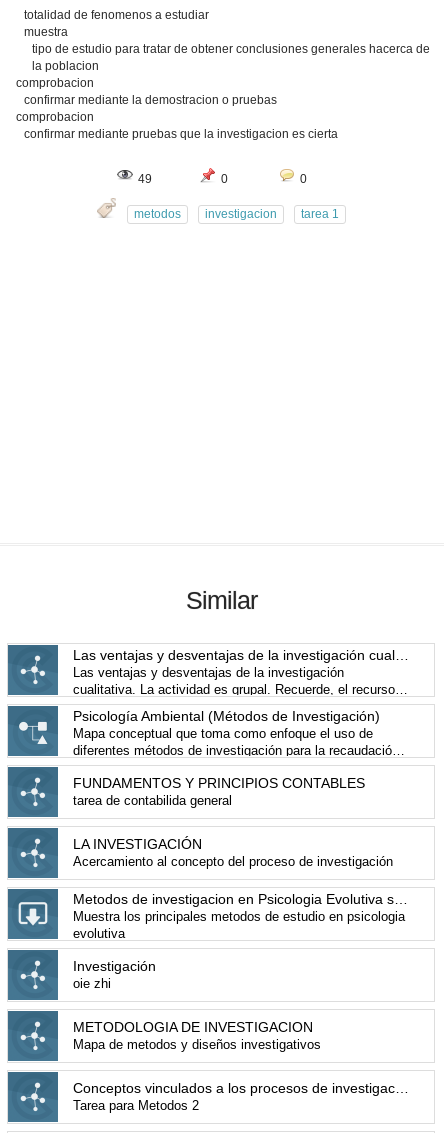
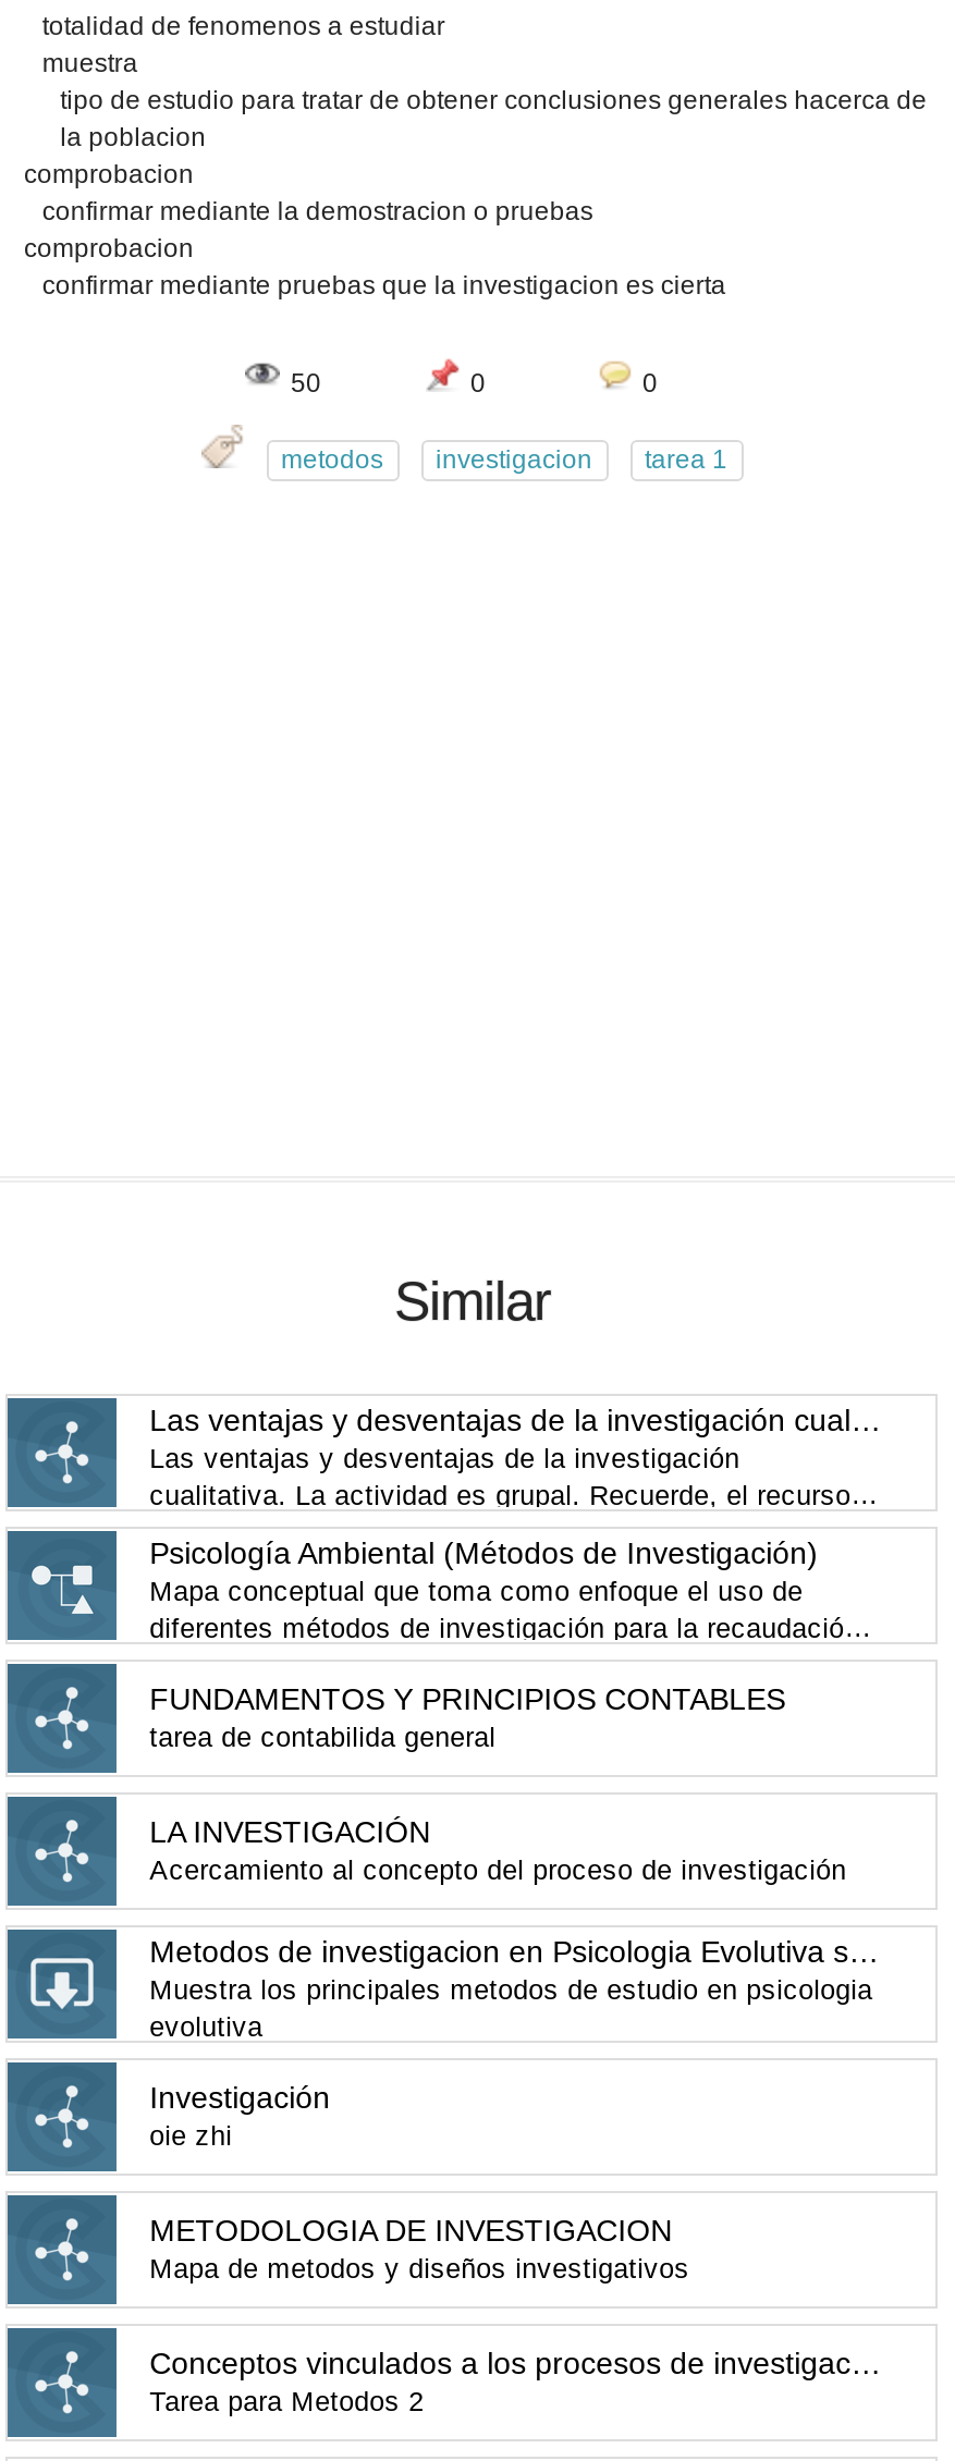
[138,172,152,186] 49 -> [291,368,321,399] 50

